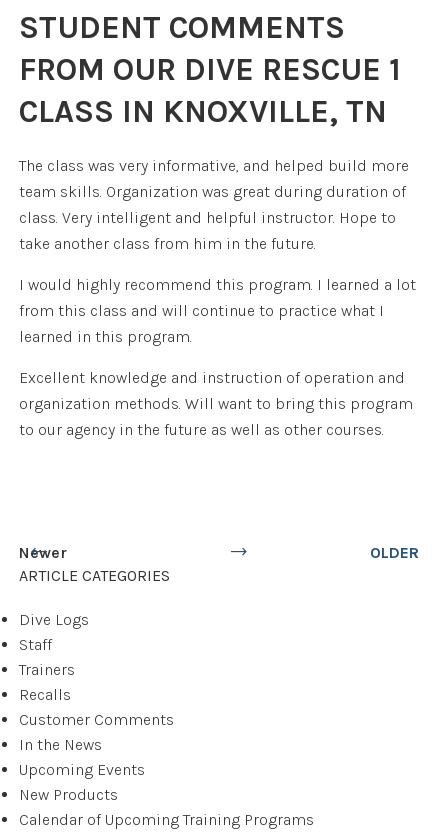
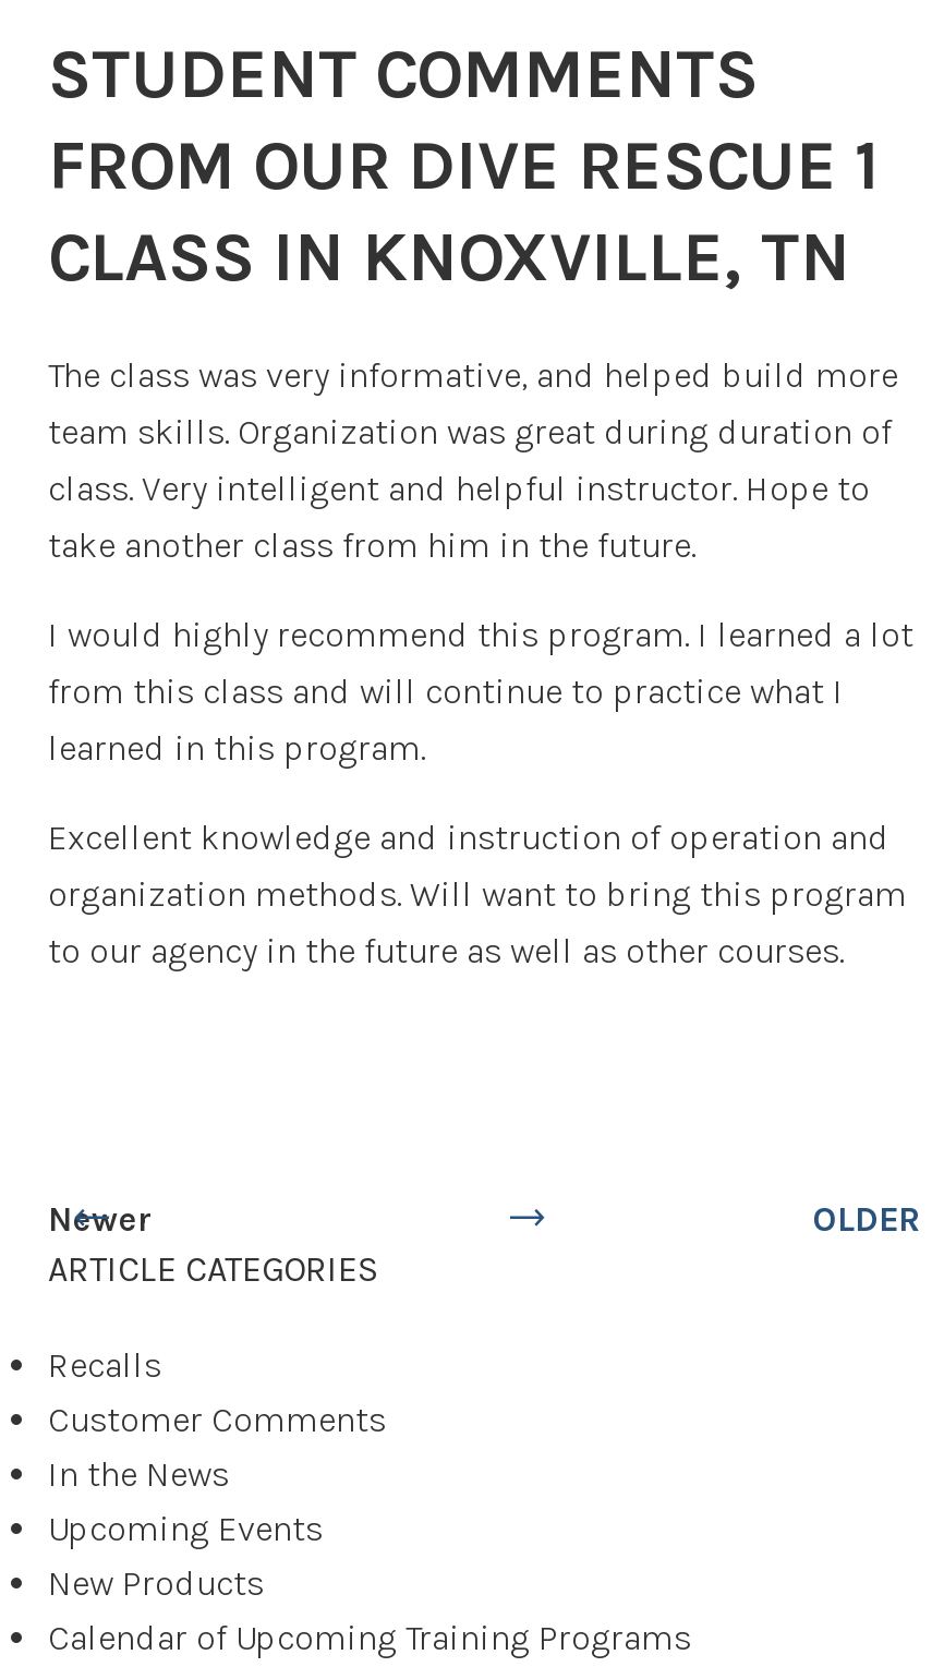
[19,610,89,679] Dive Logs | Staff | Trainers -> none

